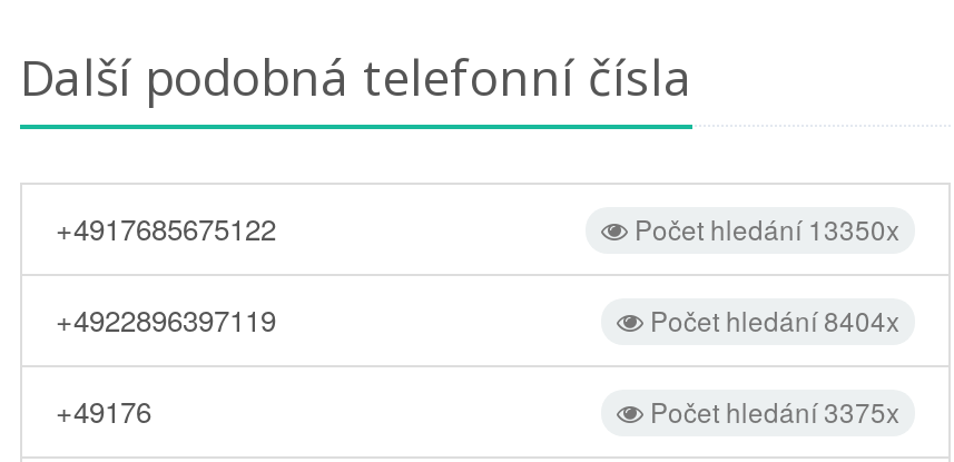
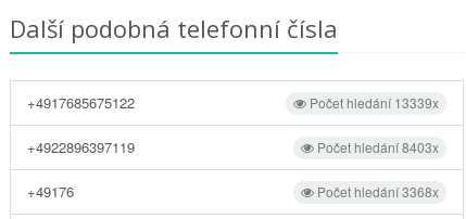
[628,209,899,246] Počet hledání 13350x -> [306,93,439,111] Počet hledání 13339x
[643,300,899,338] Počet hledání 8404x -> [314,137,439,156] Počet hledání 8403x
[643,391,899,429] Počet hledání 3375x -> [314,182,439,200] Počet hledání 3368x

